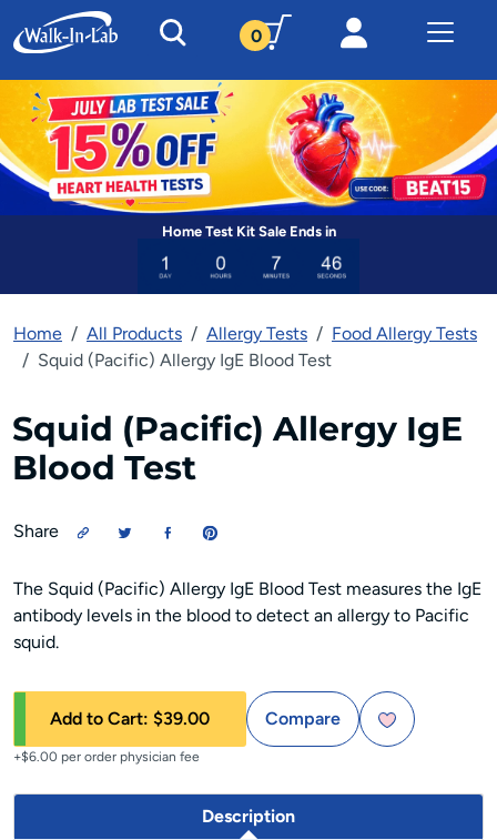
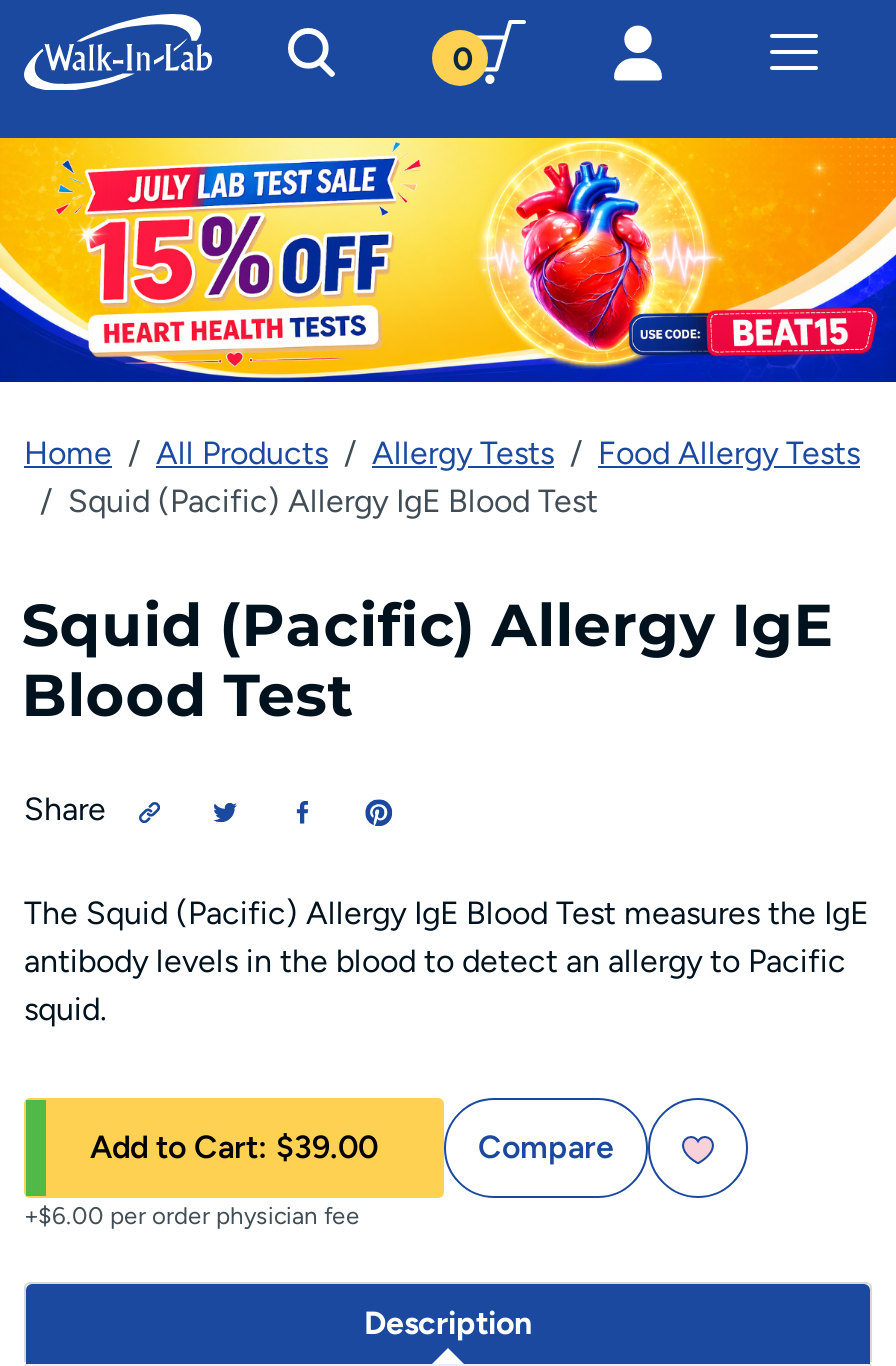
[3,214,494,294] [image] | Home Test Kit Sale Ends in -> none

